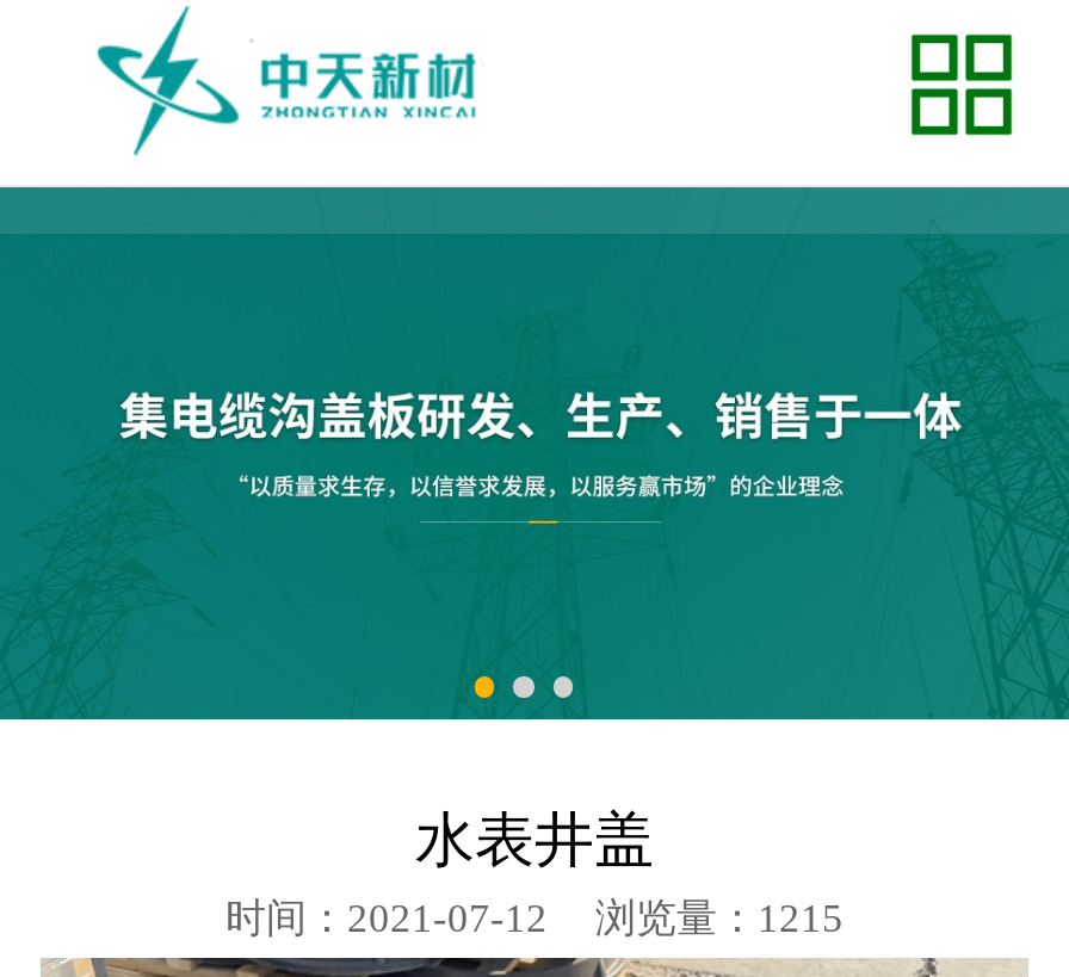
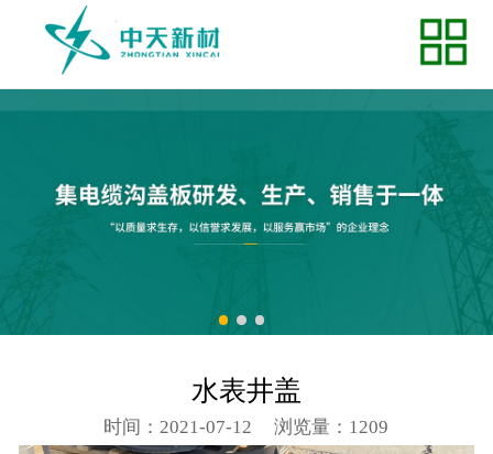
[225,895,844,940] 时间：2021-07-12 浏览量：1215 -> [104,416,389,437] 时间：2021-07-12 浏览量：1209

